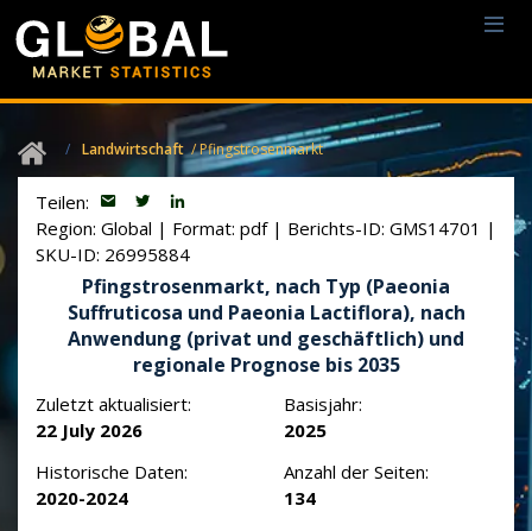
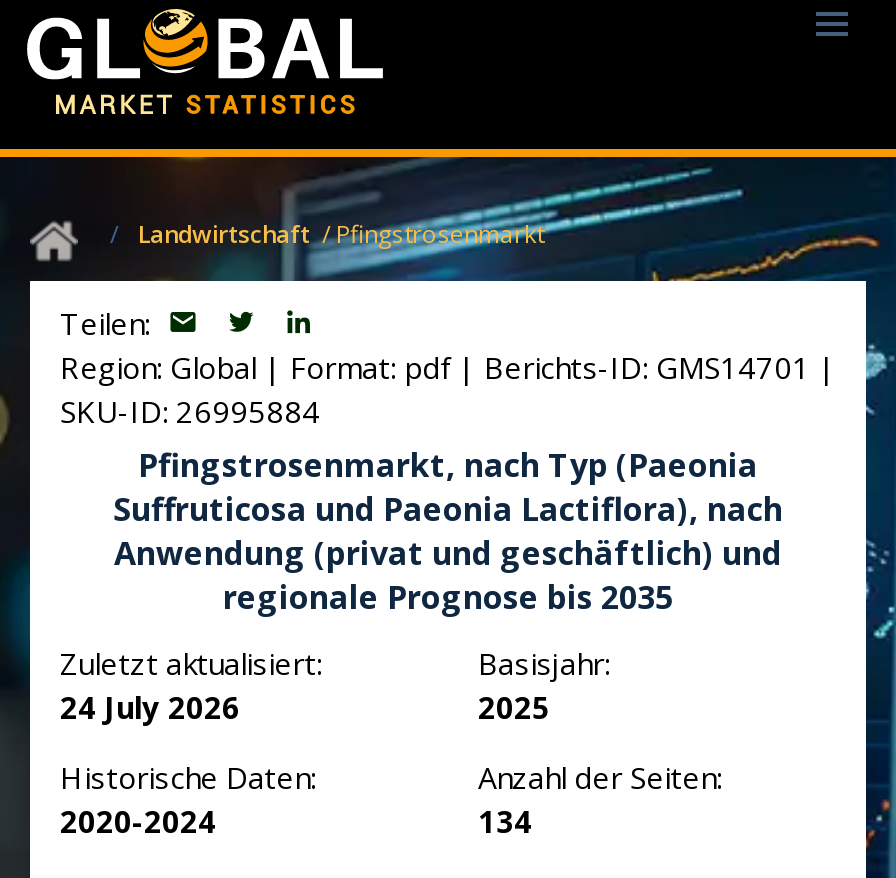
[36,418,142,442] 22 July 2026 -> [60,687,240,727] 24 July 2026

